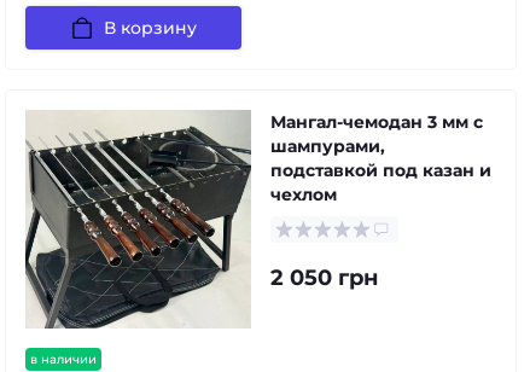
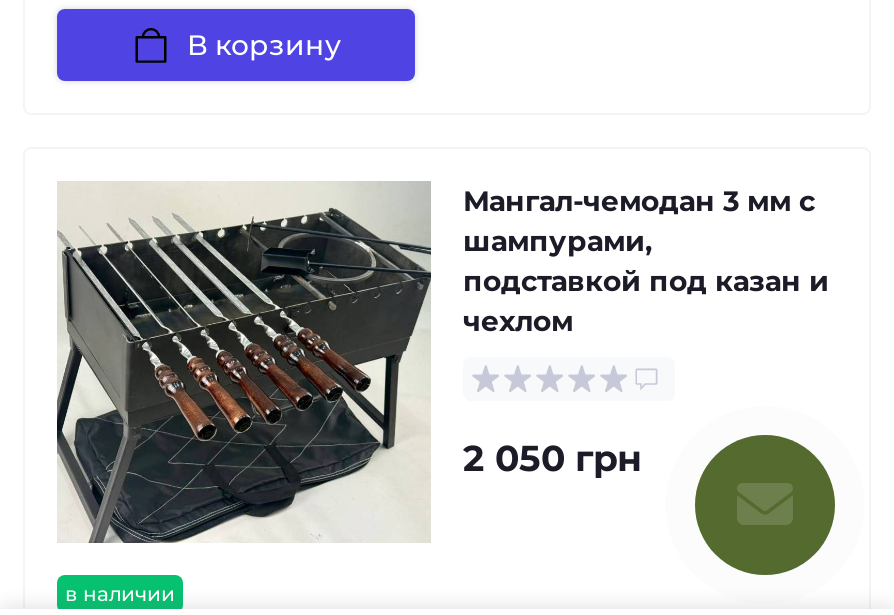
none -> [693,433,837,577] [image]

